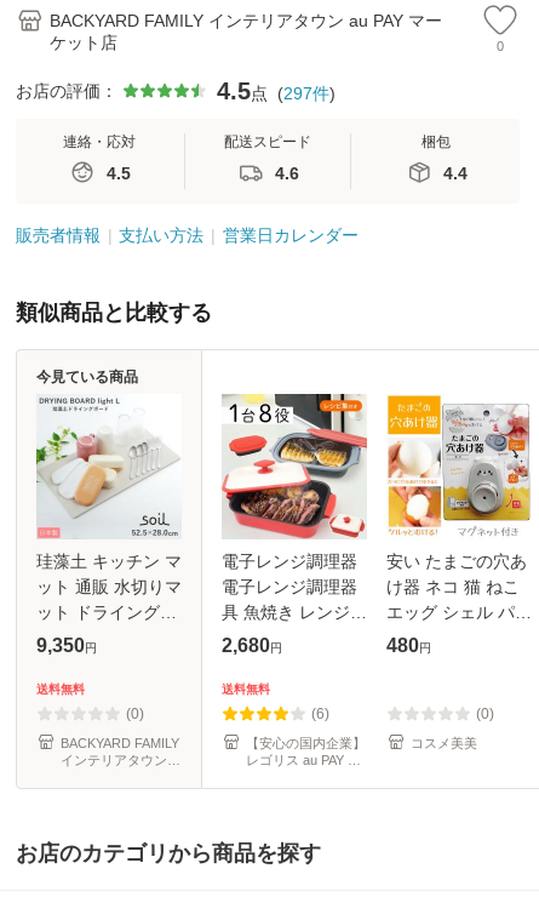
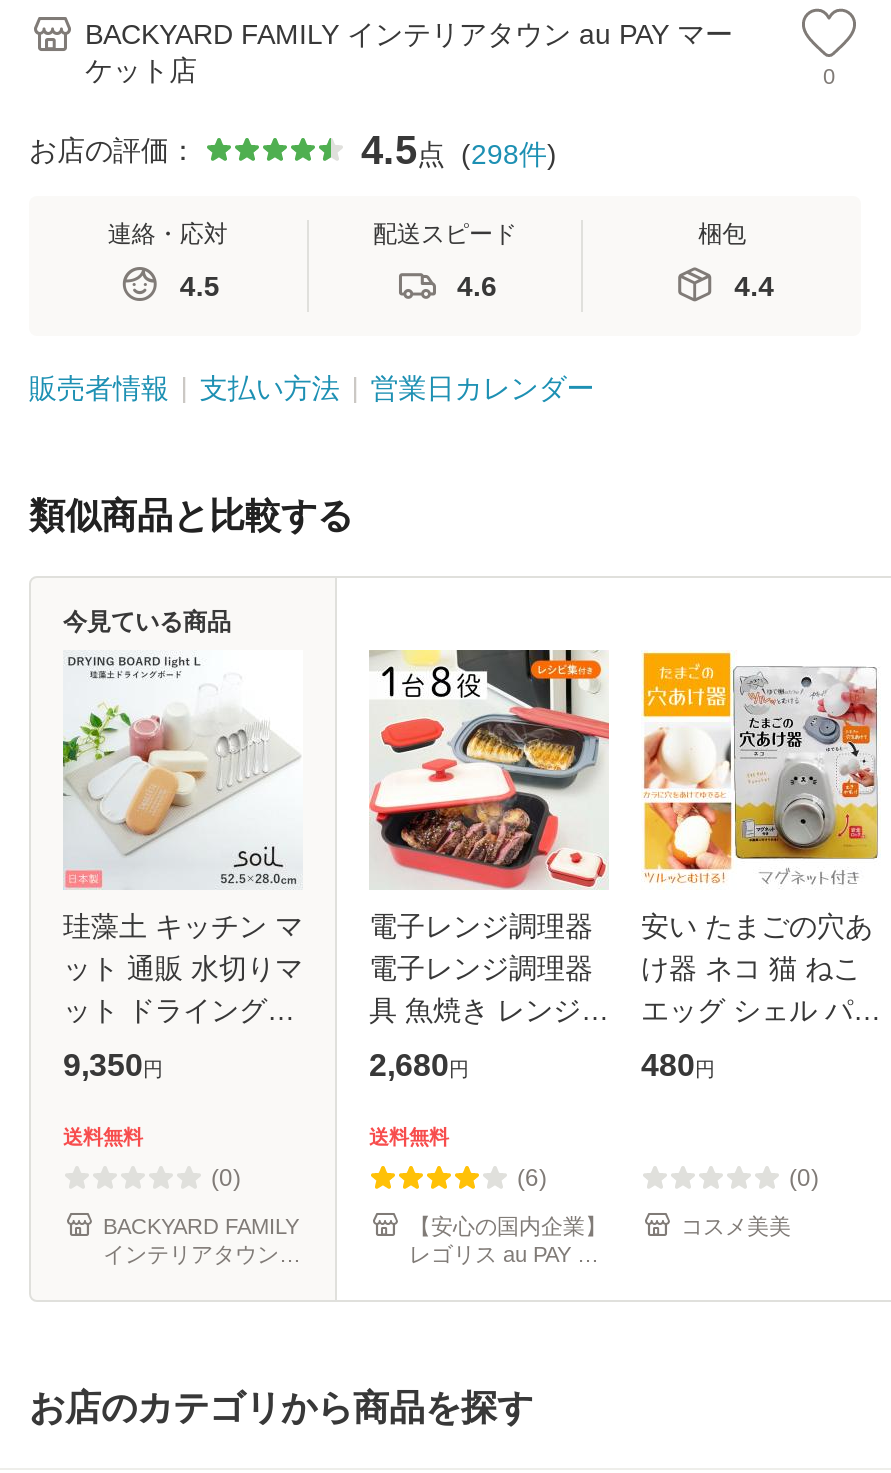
[217,78,336,104] 4.5点 (297件) -> [361,128,557,172] 4.5点 (298件)

